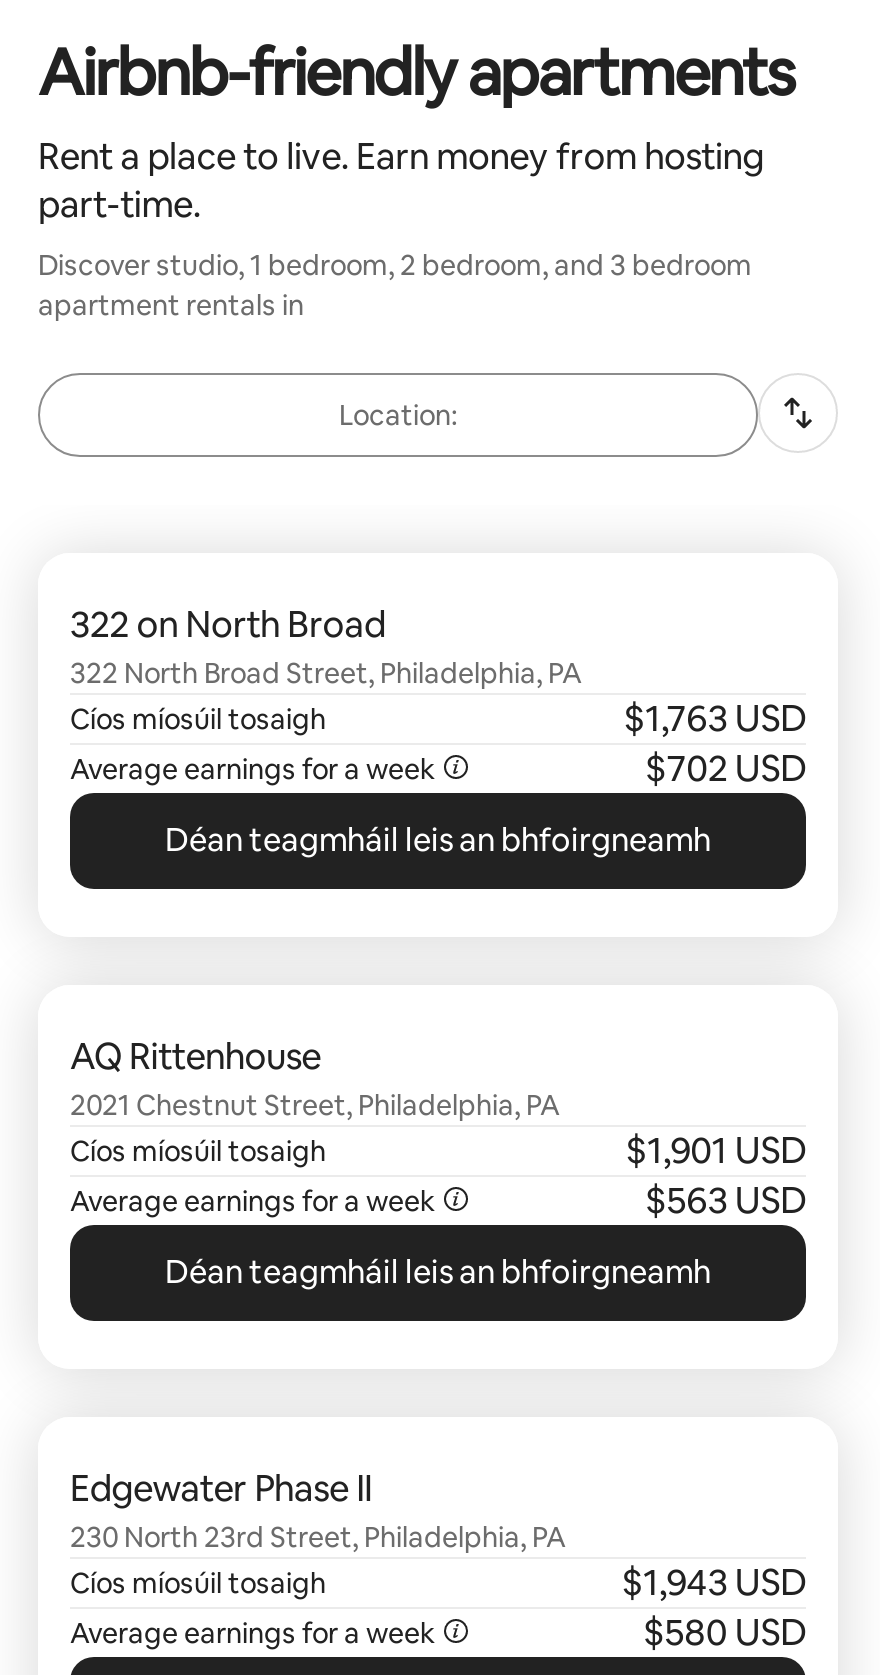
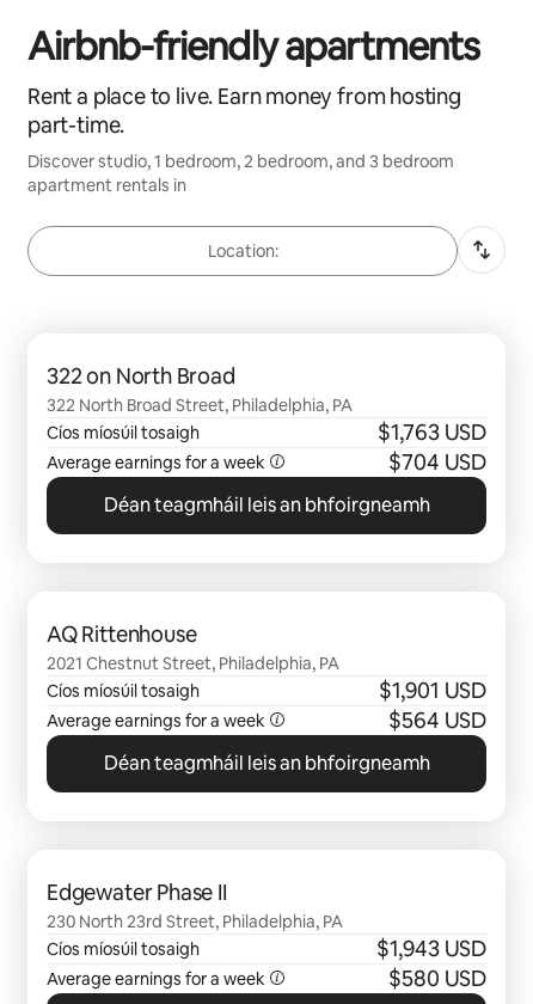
[645,745,806,791] $702 USD -> [389,448,486,476] $704 USD
[645,1177,806,1223] $563 USD -> [389,706,486,734] $564 USD

